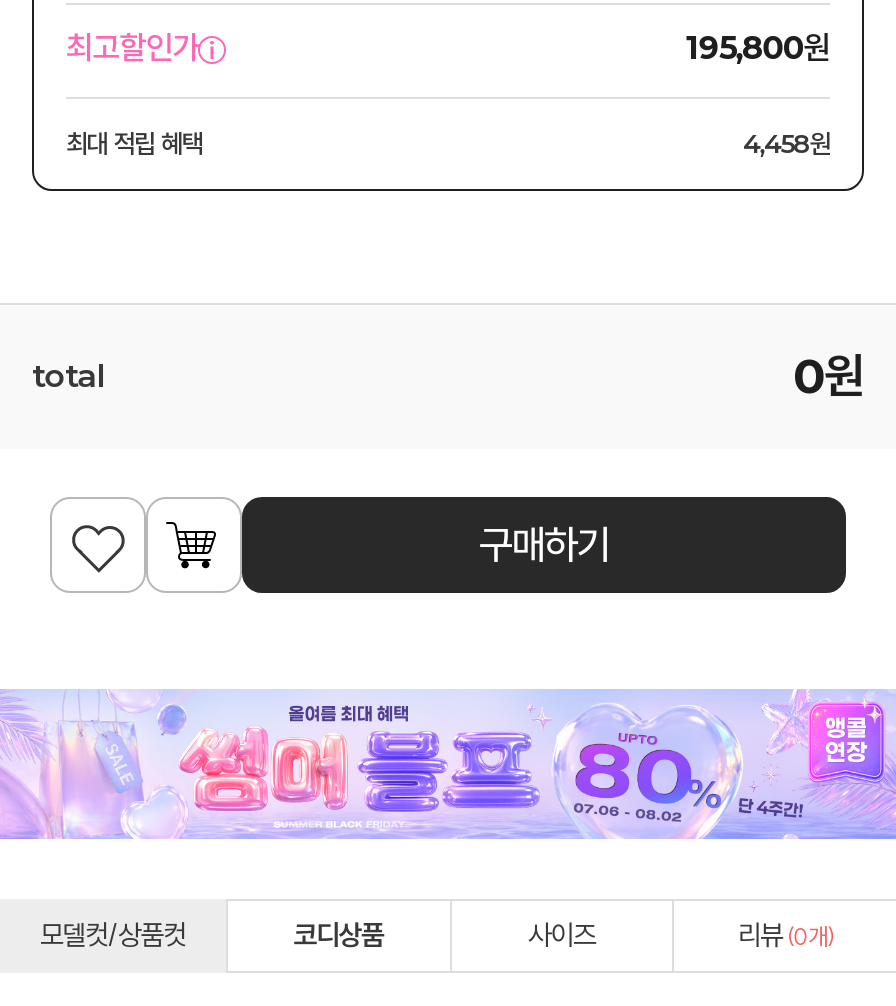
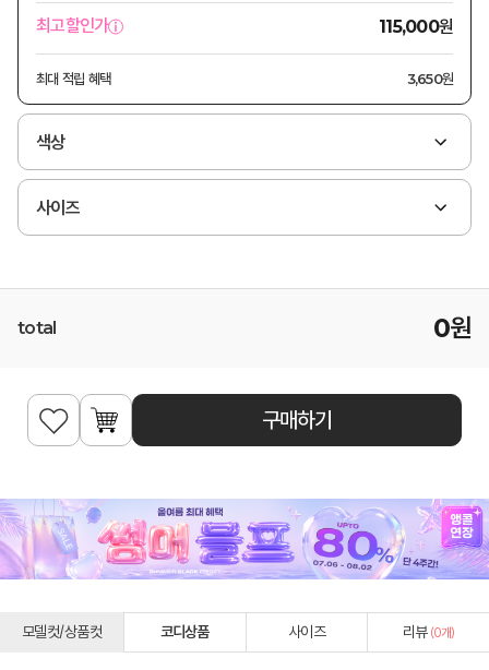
[686,28,830,68] 195,800원 -> [379,15,453,37] 115,000원
[743,128,830,160] 4,458원 -> [36,70,453,218] 3,650원 | 색상 | 사이즈

